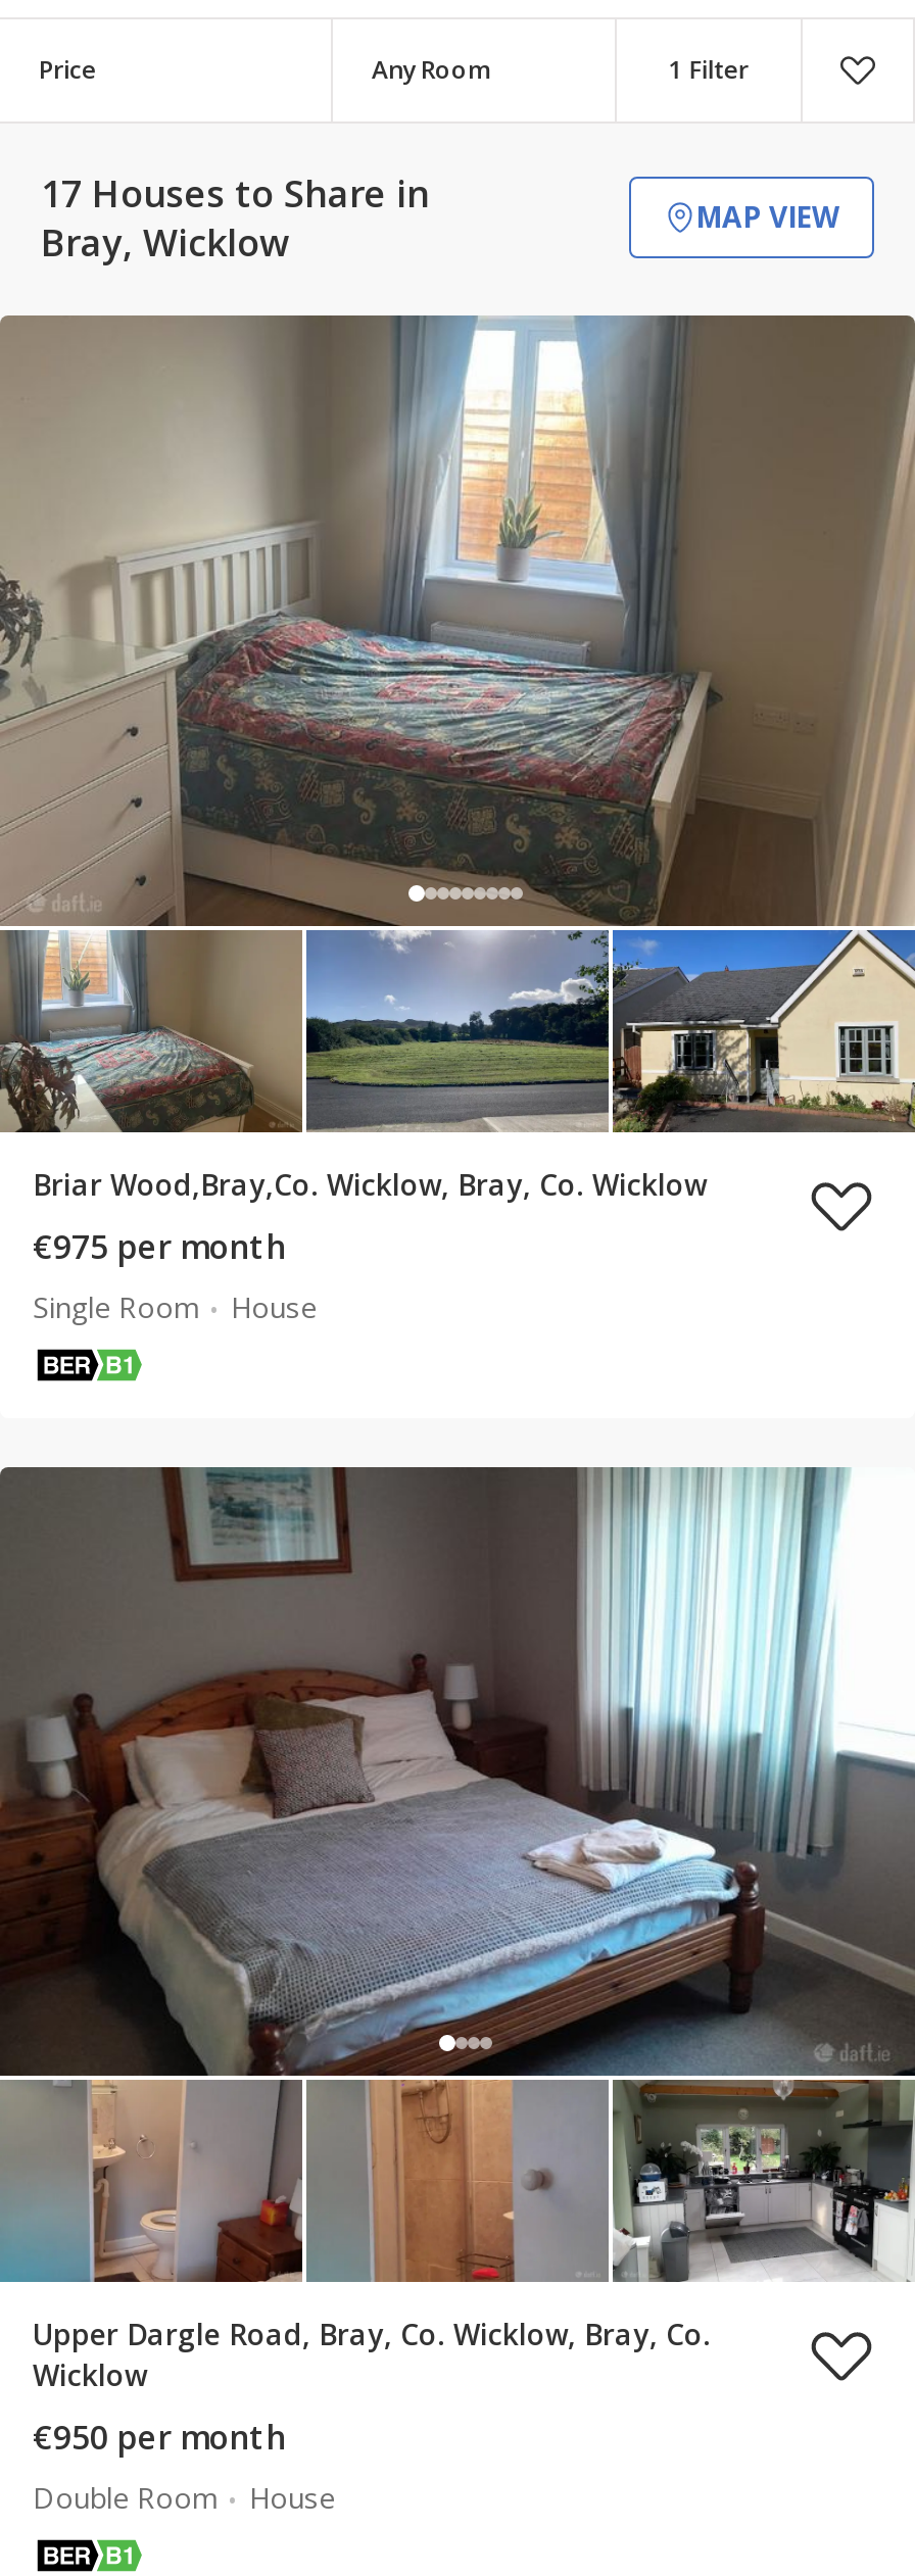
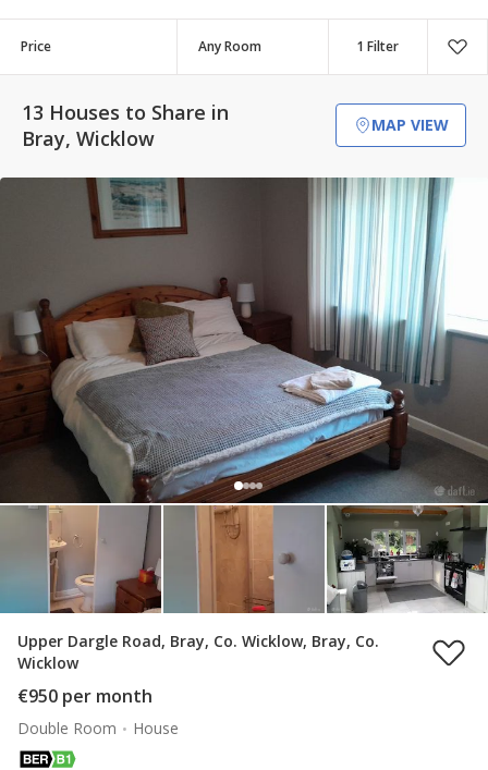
[41,168,429,217] 17 Houses to Share in -> [22,99,229,125] 13 Houses to Share in
[6,313,909,1325] [image] | Briar Wood,Bray,Co. Wicklow, Bray, Co. Wicklow | €975 per month | Single Room | House -> none

